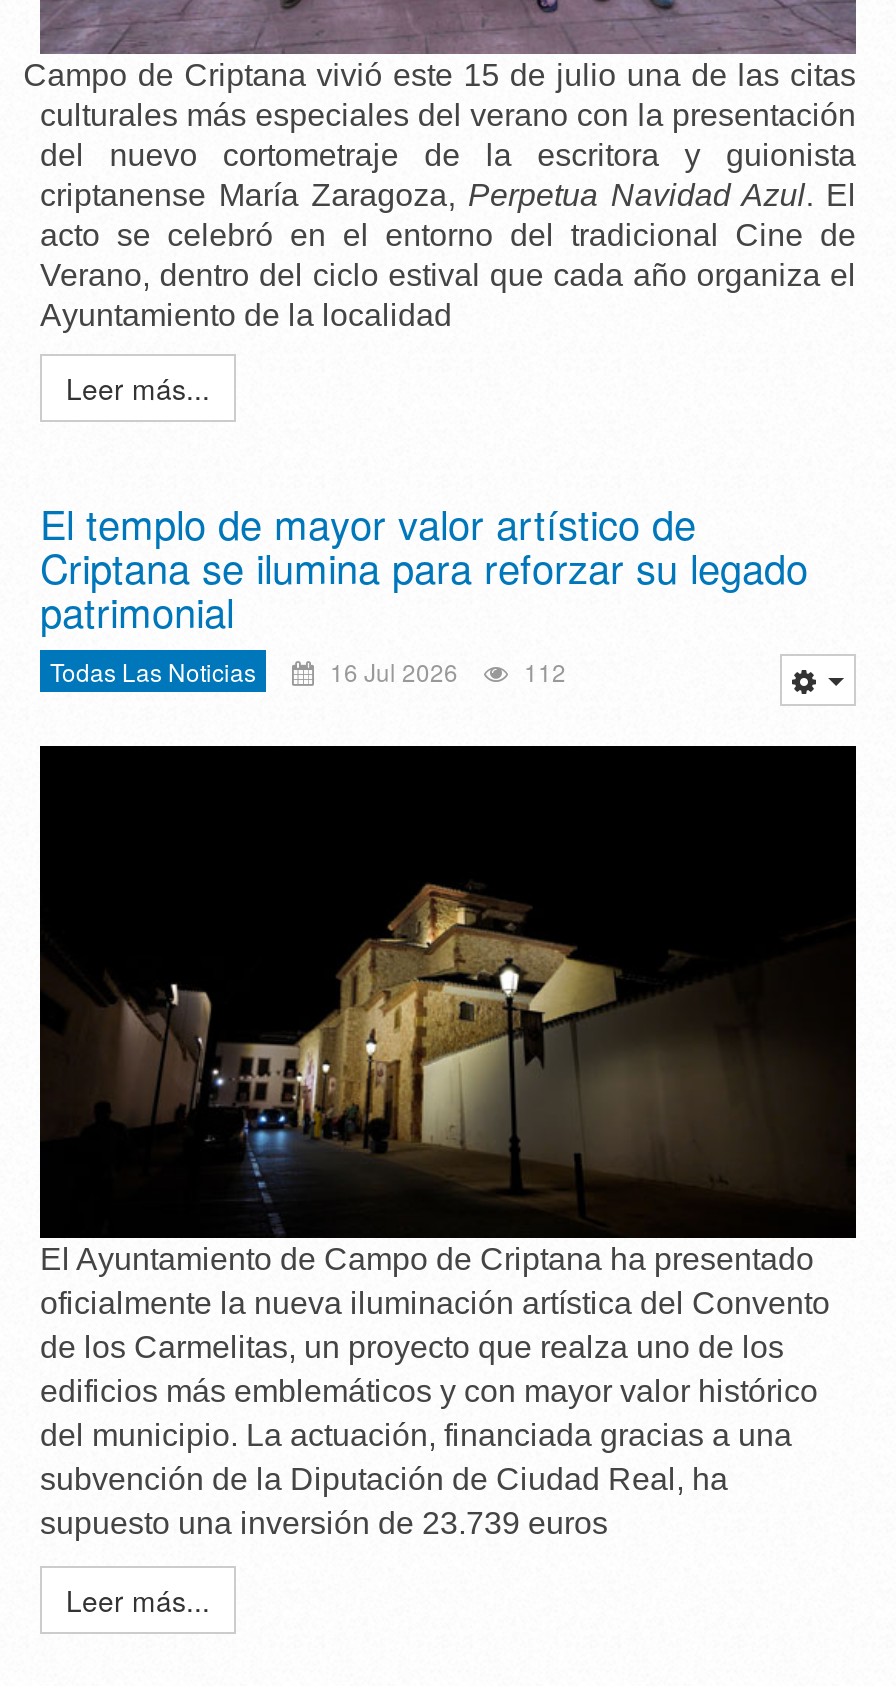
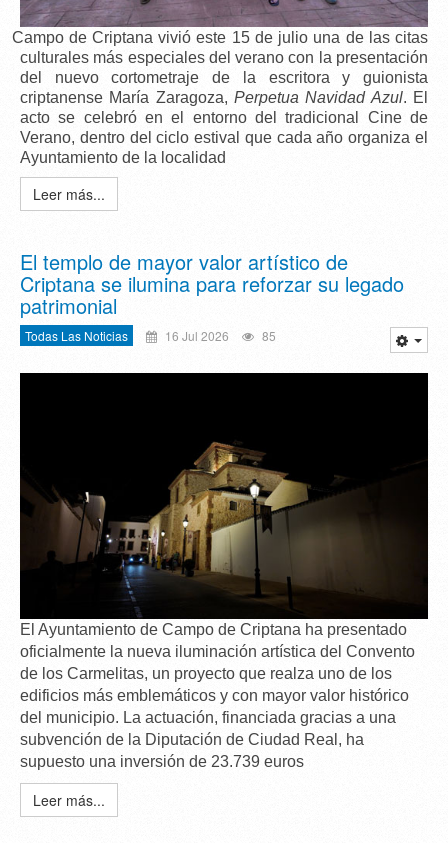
[50,653,566,687] Todas Las Noticias 16 Jul 2026 112 -> [25,327,276,344] Todas Las Noticias 16 Jul 2026 85

